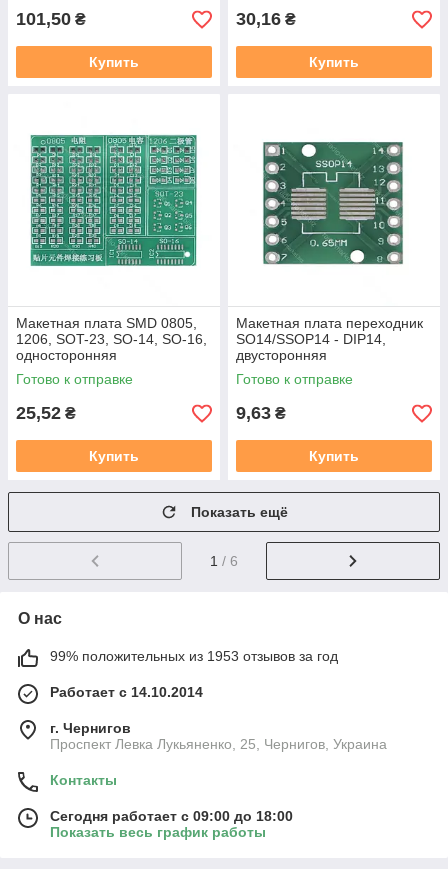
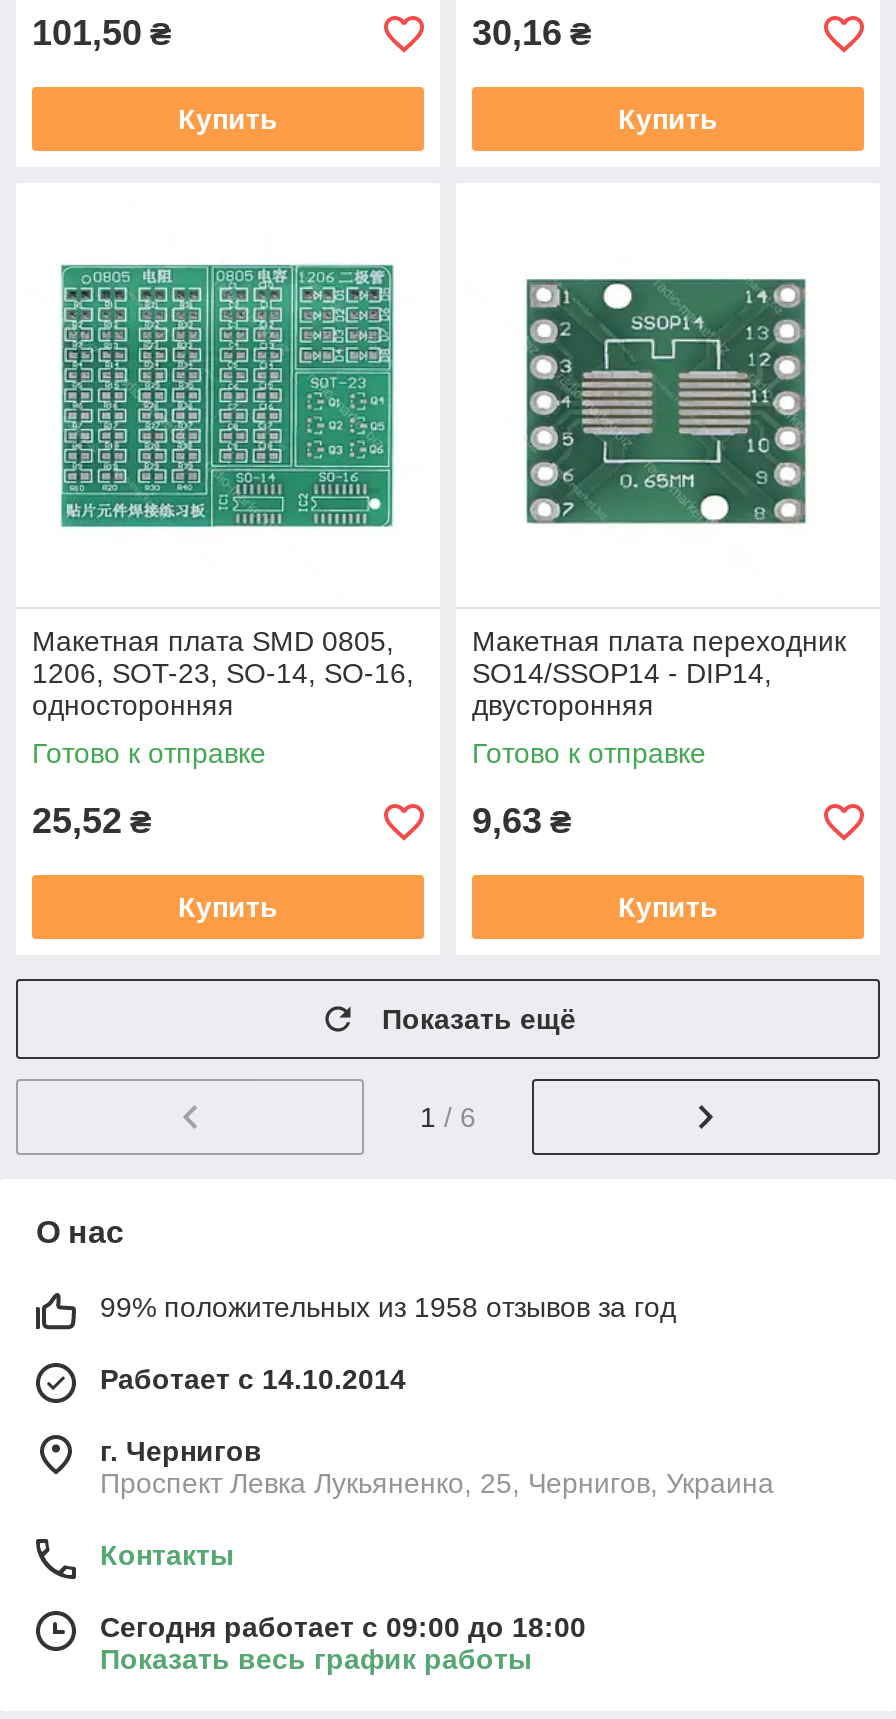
[50,648,338,664] 99% положительных из 1953 отзывов за год -> [100,1291,676,1323] 99% положительных из 1958 отзывов за год

